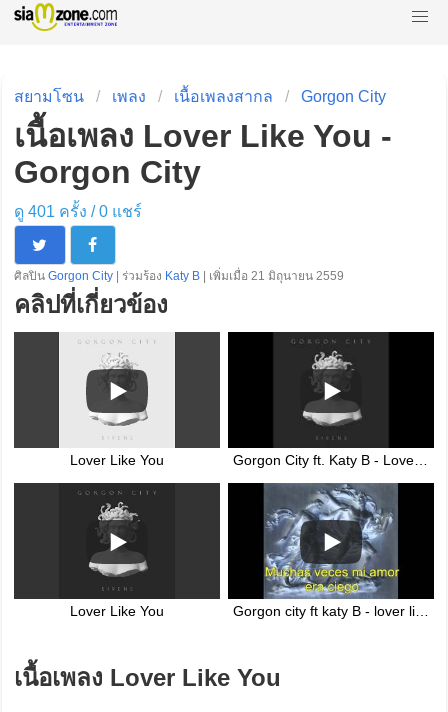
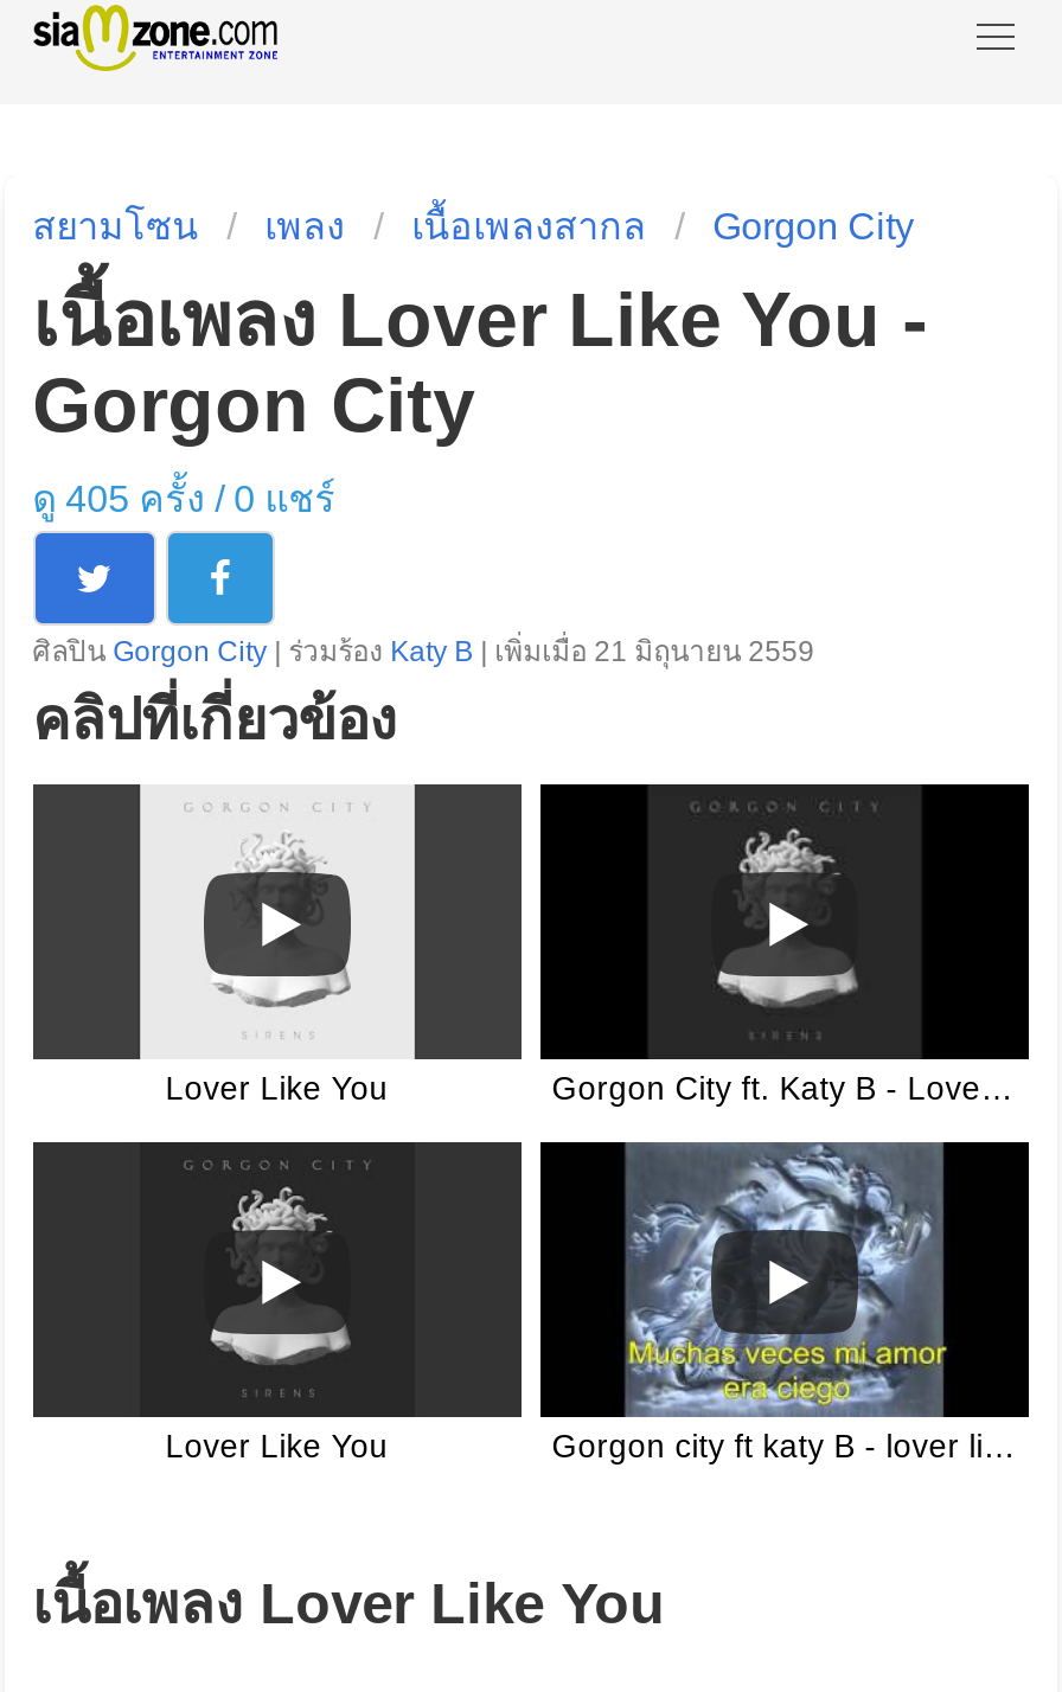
[14,203,142,220] ดู 401 ครั้ง / 0แชร์ -> [32,479,336,519] ดู 405 ครั้ง / 0แชร์

